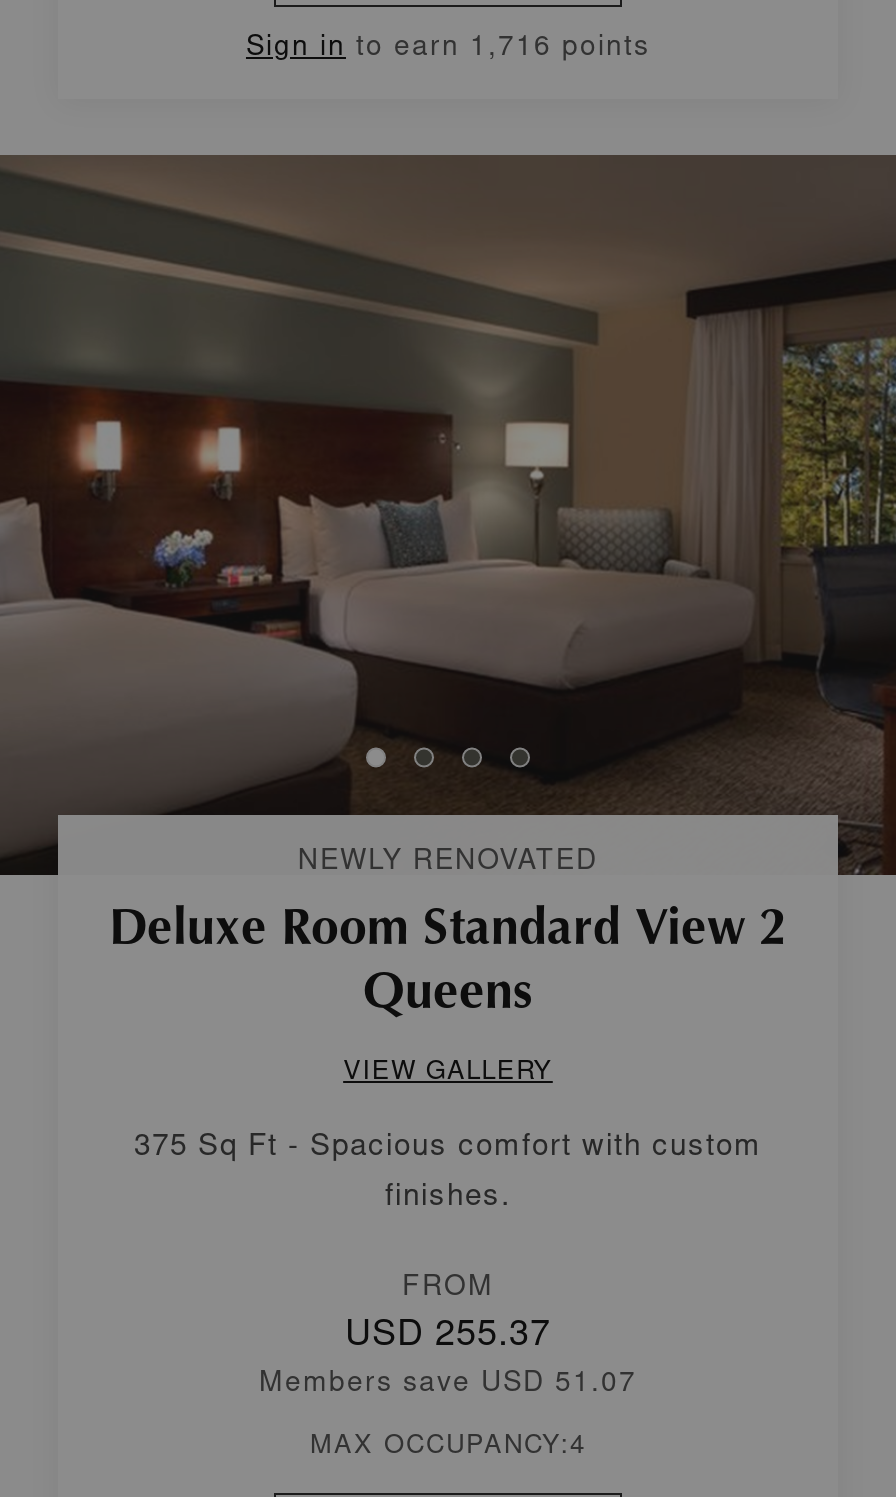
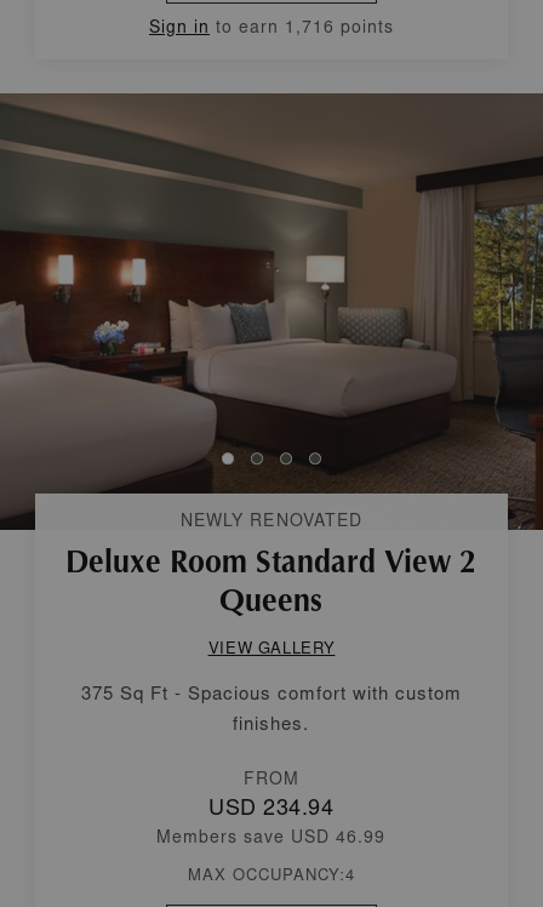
[345,1319,551,1355] USD 255.37 -> [209,799,334,821] USD 234.94
[259,1371,637,1399] Members save USD 51.07 -> [157,831,386,848] Members save USD 46.99

